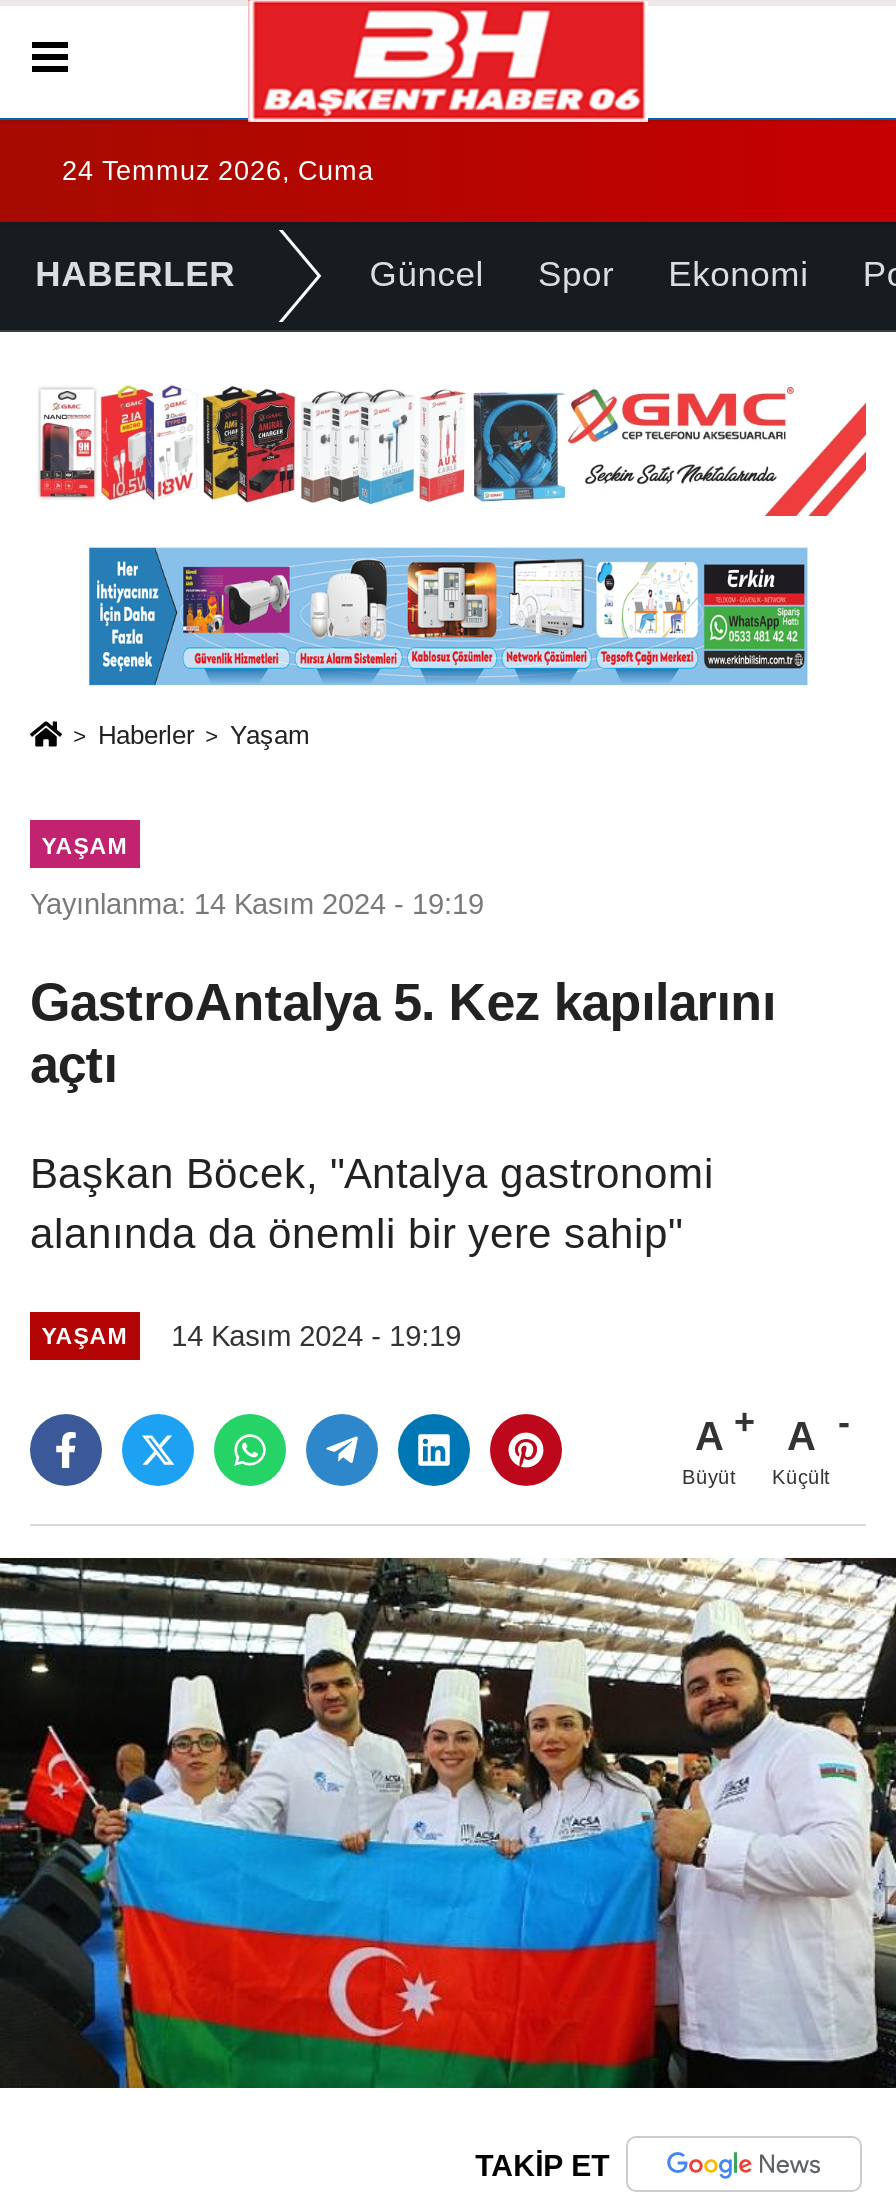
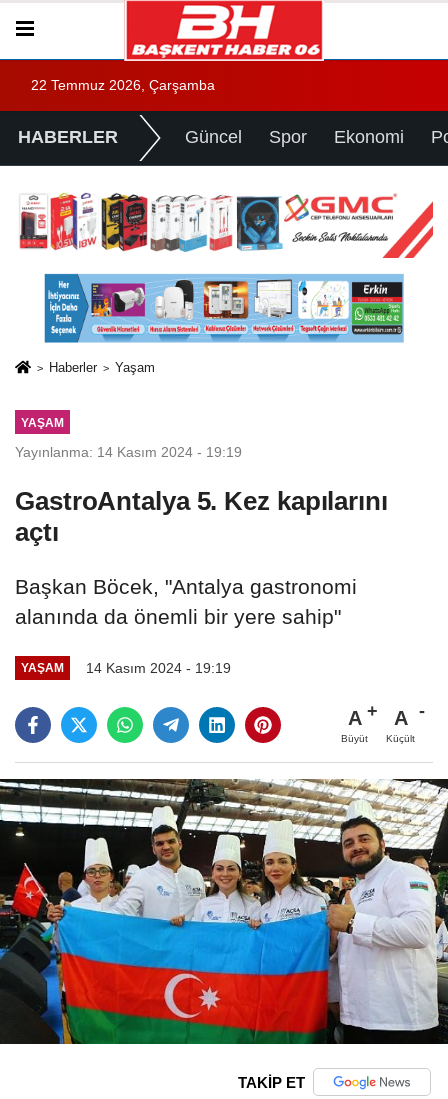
[62,156,374,186] 24 Temmuz 2026, Cuma -> [31,78,215,93] 22 Temmuz 2026, Çarşamba

